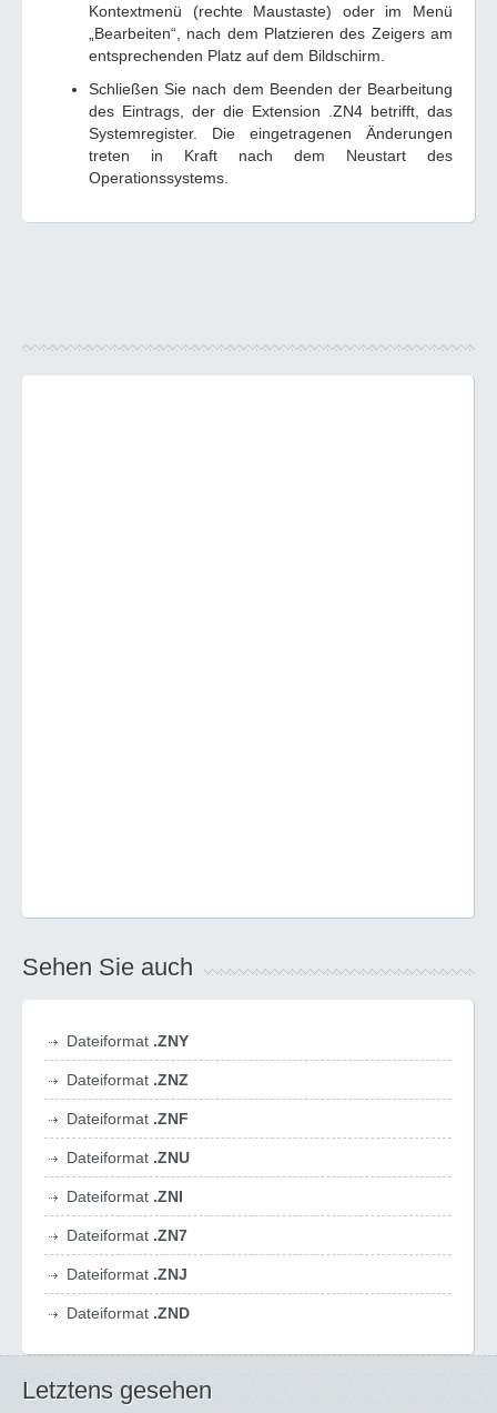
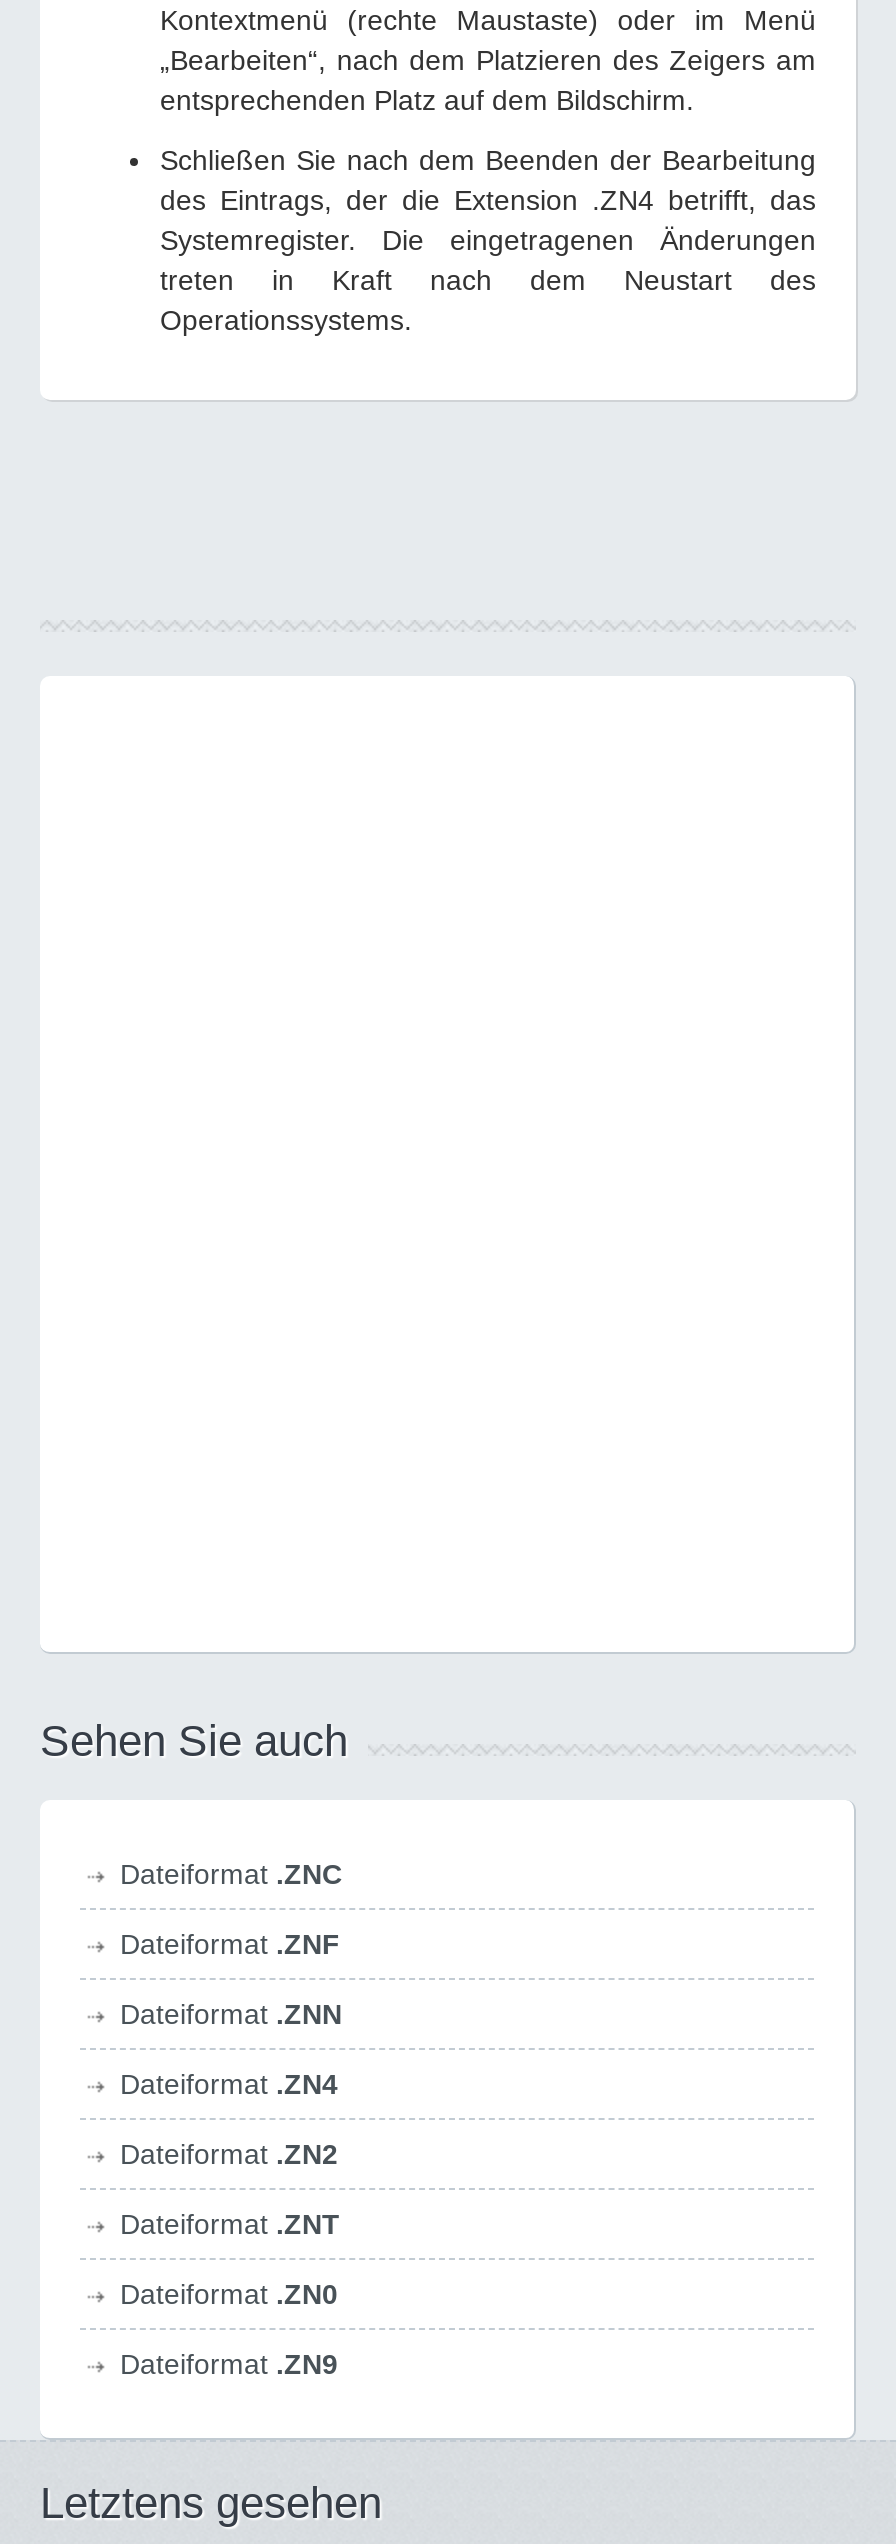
[67,1032,189,1089] Dateiformat.ZNY | Dateiformat.ZNZ -> [120,1858,342,1890] Dateiformat.ZNC
moved [67,1110,189,1128] -> [120,1928,340,1960]: Dateiformat.ZNF
[67,1149,190,1322] Dateiformat.ZNU | Dateiformat.ZNI | Dateiformat.ZN7 | Dateiformat.ZNJ | Dateiformat.ZND -> [120,1998,342,2380] Dateiformat.ZNN | Dateiformat.ZN4 | Dateiformat.ZN2 | Dateiformat.ZNT | Dateiformat.ZN0 | Dateiformat.ZN9

